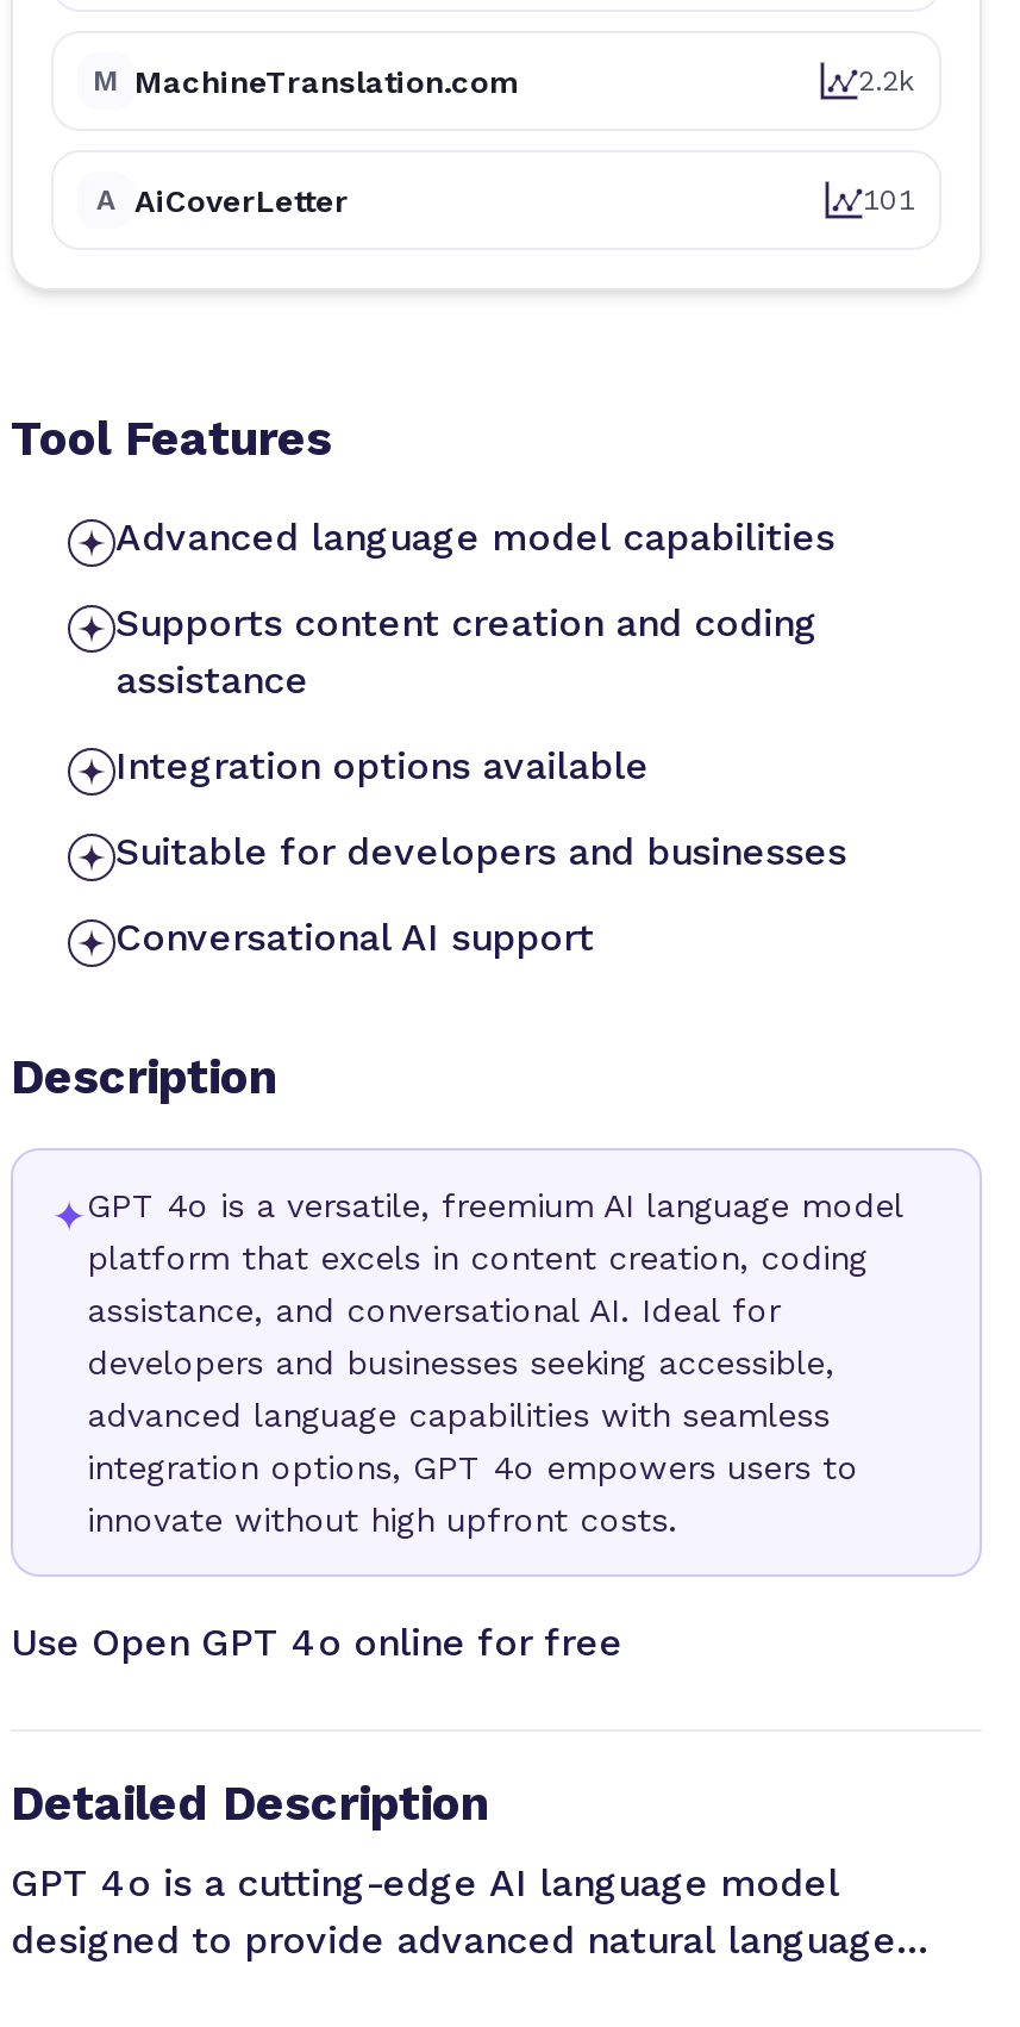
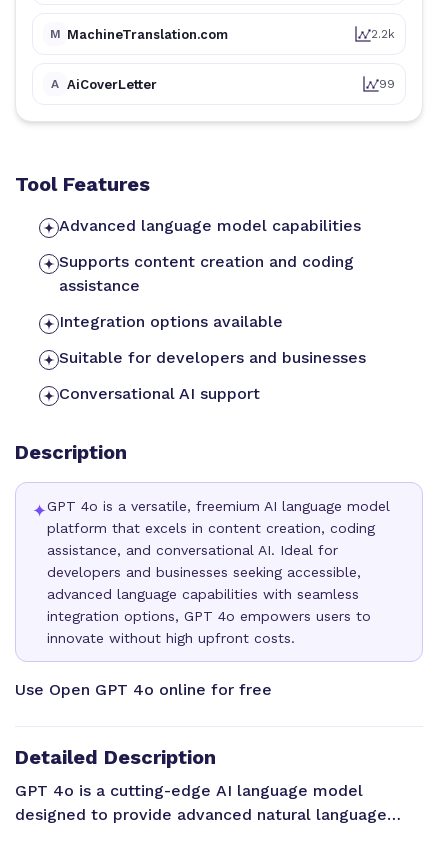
[863,183,915,217] 101 -> [379,77,395,91] 99

